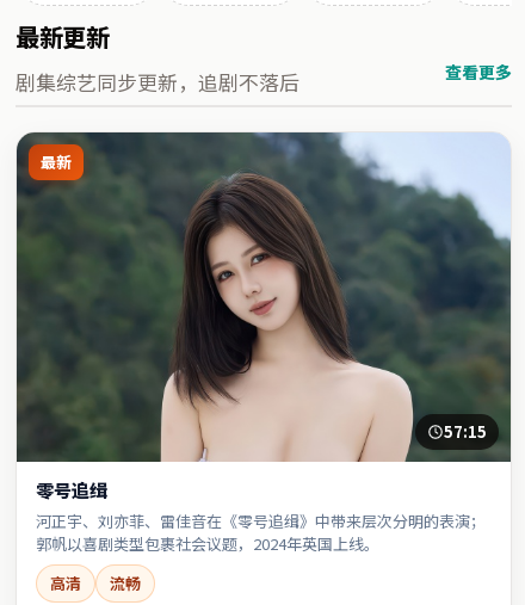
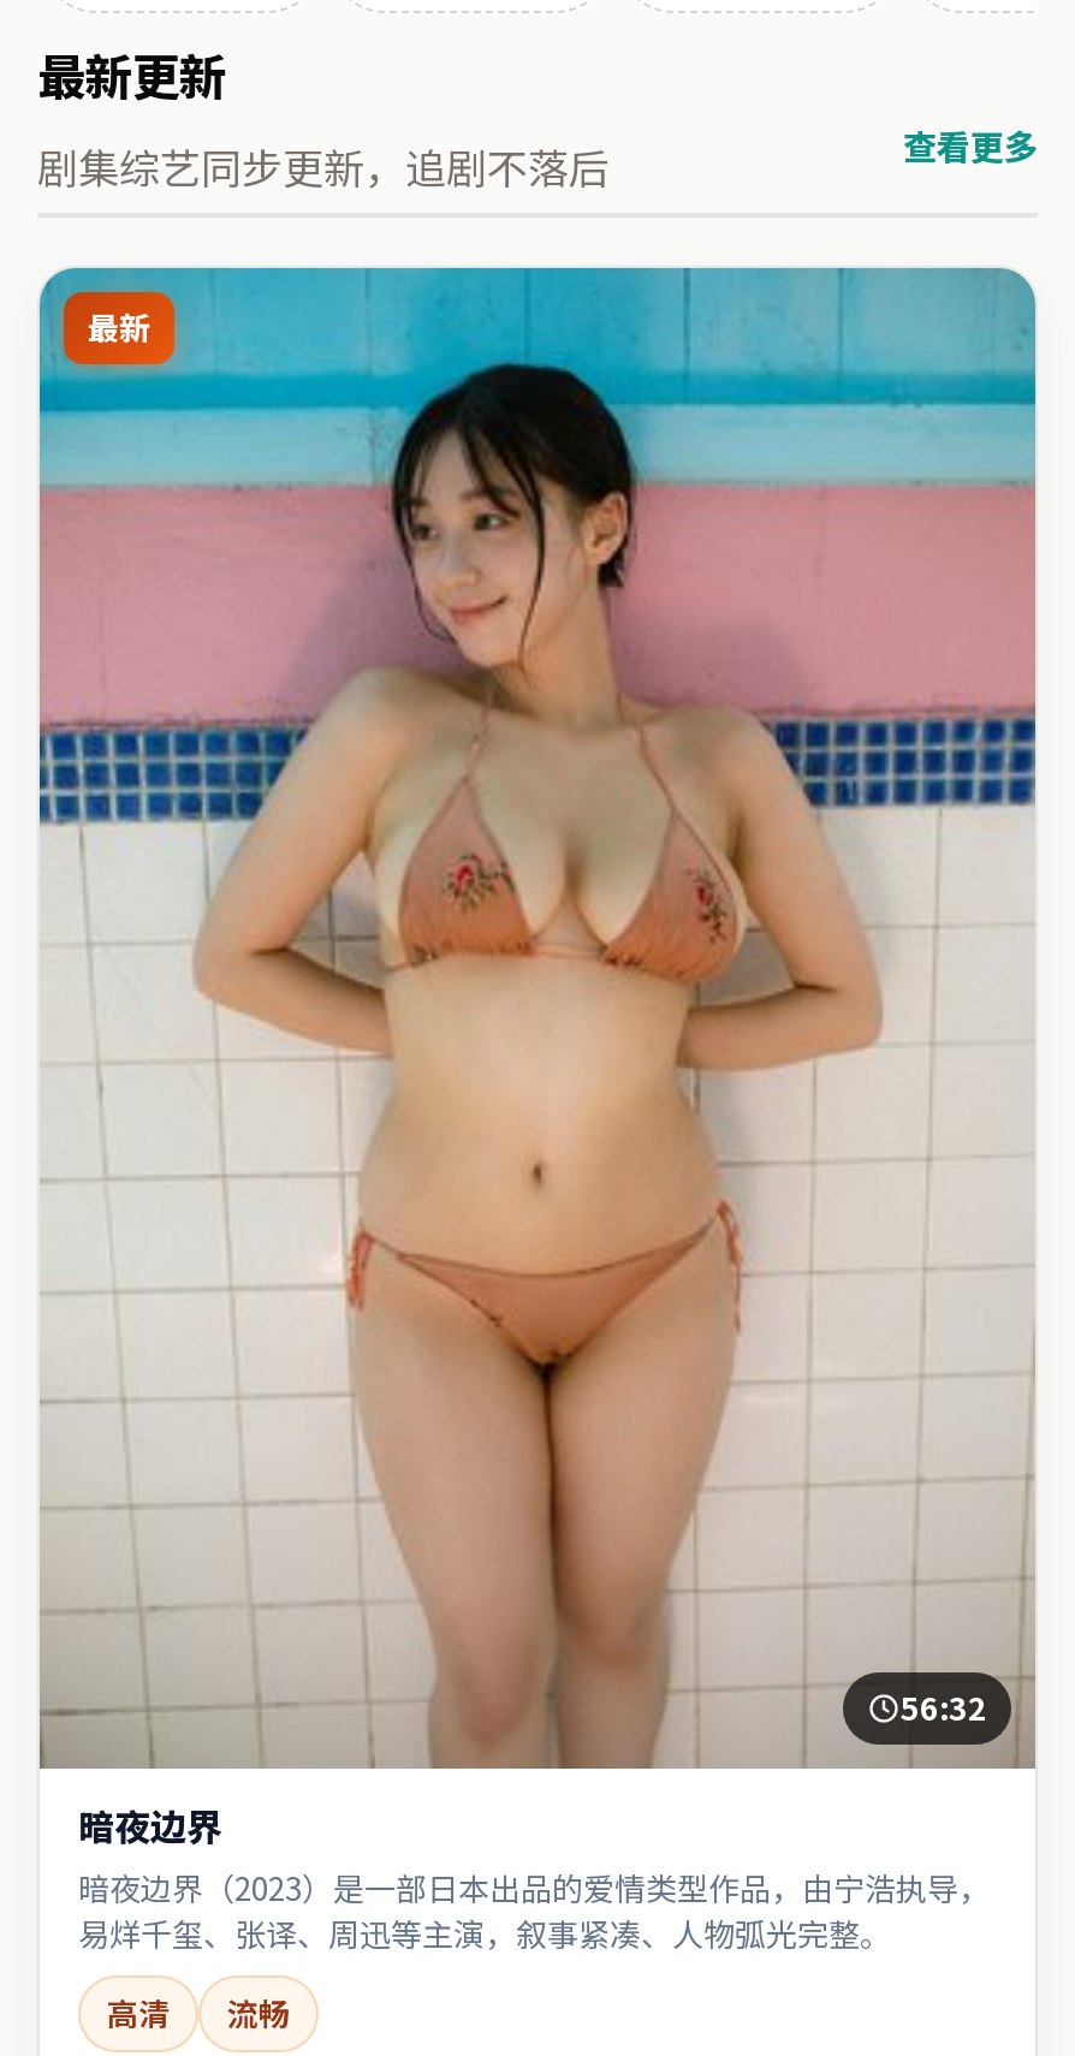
[16,131,511,462] [image] | 57:15 -> [37,265,1038,1770] [image] | 56:32
[36,477,486,555] 零号追缉 | 河正宇、刘亦菲、雷佳音在《零号追缉》中带来层次分明的表演； | 郭帆以喜剧类型包裹社会议题，2024年英国上线。 -> [78,1798,990,1955] 暗夜边界 | 暗夜边界（2023）是一部日本出品的爱情类型作品，由宁浩执导， | 易烊千玺、张译、周迅等主演，叙事紧凑、人物弧光完整。

